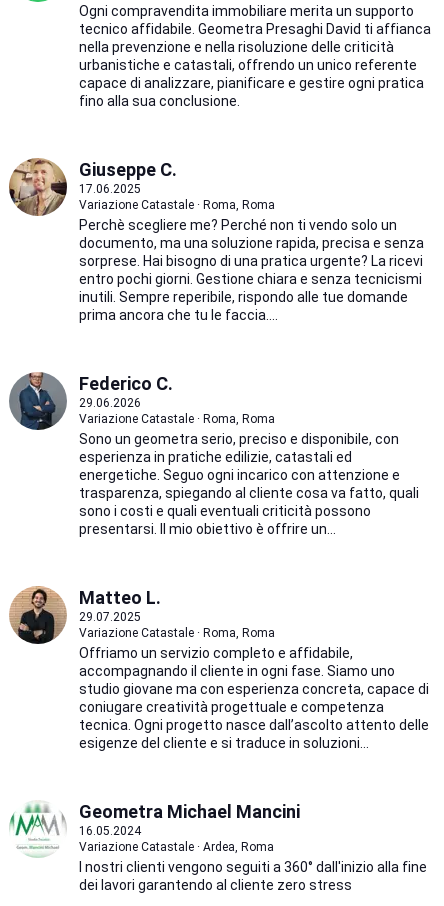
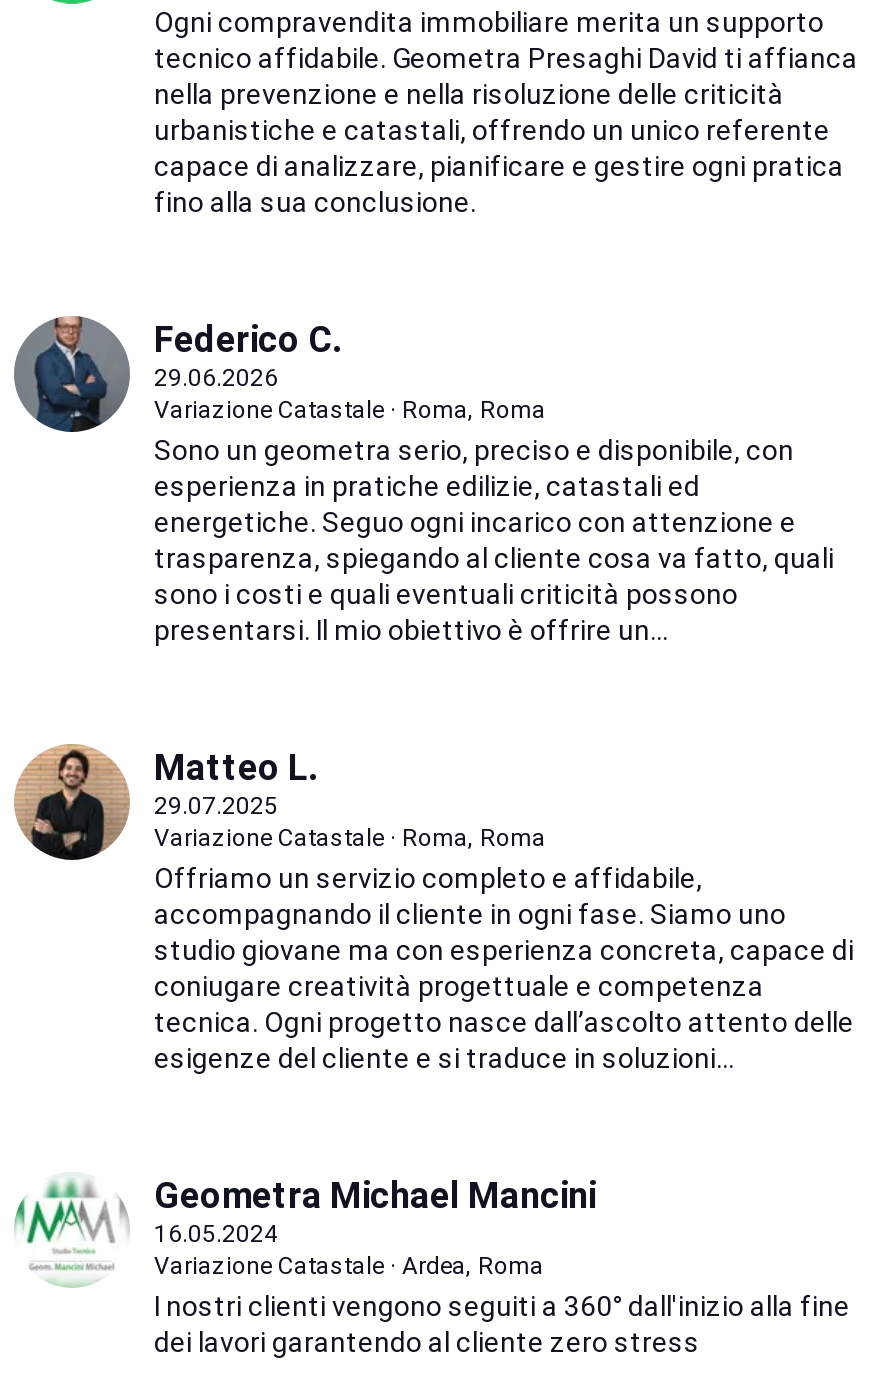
[9,158,424,323] [image] | Giuseppe C. | 17.06.2025 | Variazione Catastale · Roma, Roma | Perchè scegliere me? Perché non ti vendo solo un | documento, ma una soluzione rapida, precisa e senza | sorprese. Hai bisogno di una pratica urgente? La ricevi | entro pochi giorni. Gestione chiara e senza tecnicismi | inutili. Sempre reperibile, rispondo alle tue domande | prima ancora che tu le faccia.... -> none

